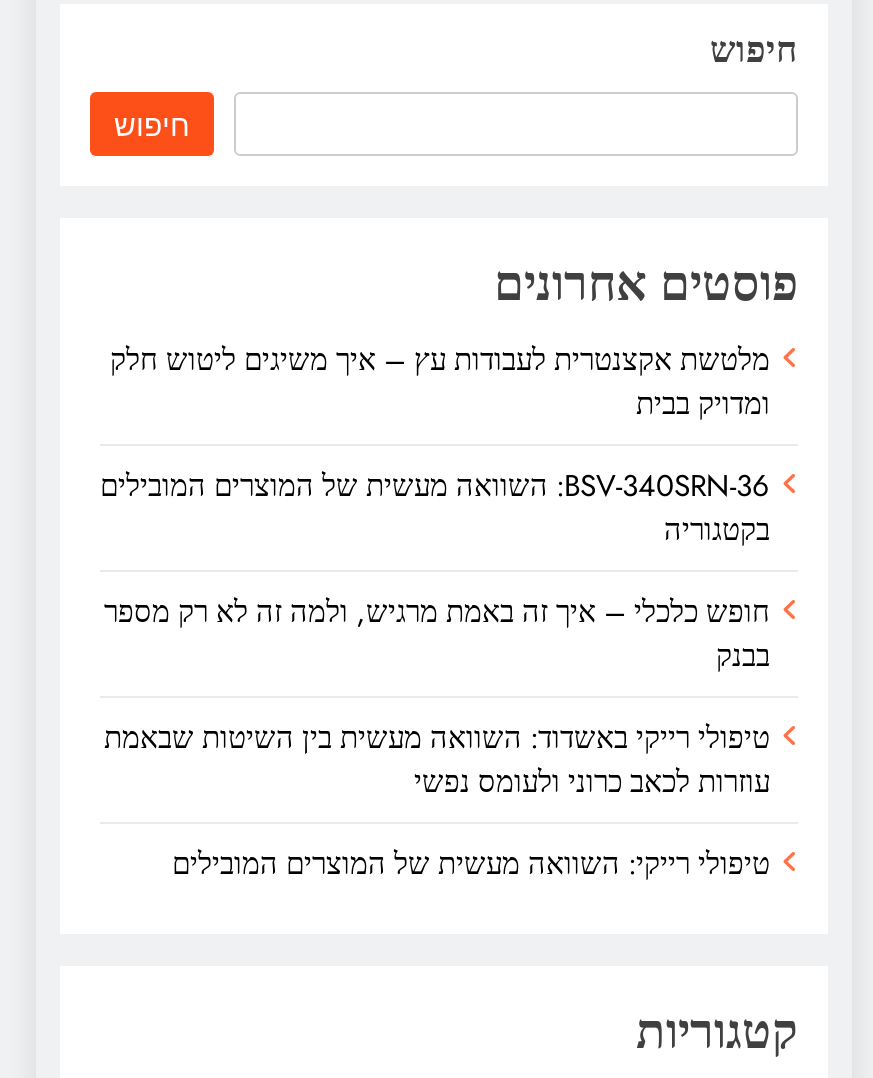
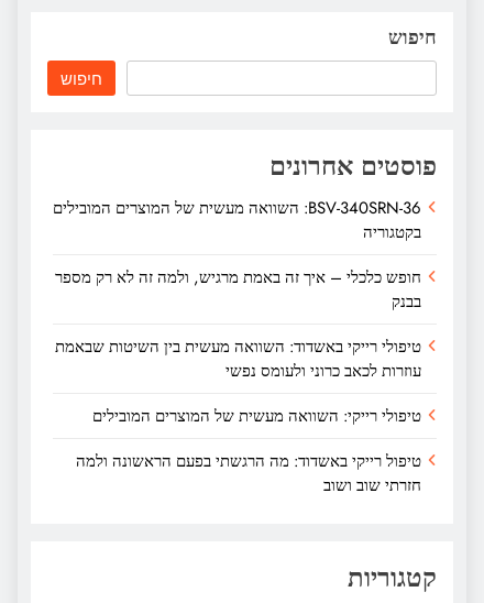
[110,338,770,426] מלטשת אקצנטרית לעבודות עץ – איך משיגים ליטוש חלק | ומדויק בבית -> none
moved [104,508,770,886] -> [55,220,421,428]: בקטגוריה | חופש כלכלי – איך זה באמת מרגיש, ולמה זה לא רק מספר | בבנק | טיפולי רייקי באשדוד: השוואה מעשית בין השיטות שבאמת | עוזרות לכאב כרוני ולעומס נפשי | טיפולי רייקי: השוואה מעשית של המוצרים המובילים
none -> [76,449,421,497] טיפול רייקי באשדוד: מה הרגשתי בפעם הראשונה ולמה | חזרתי שוב ושוב

